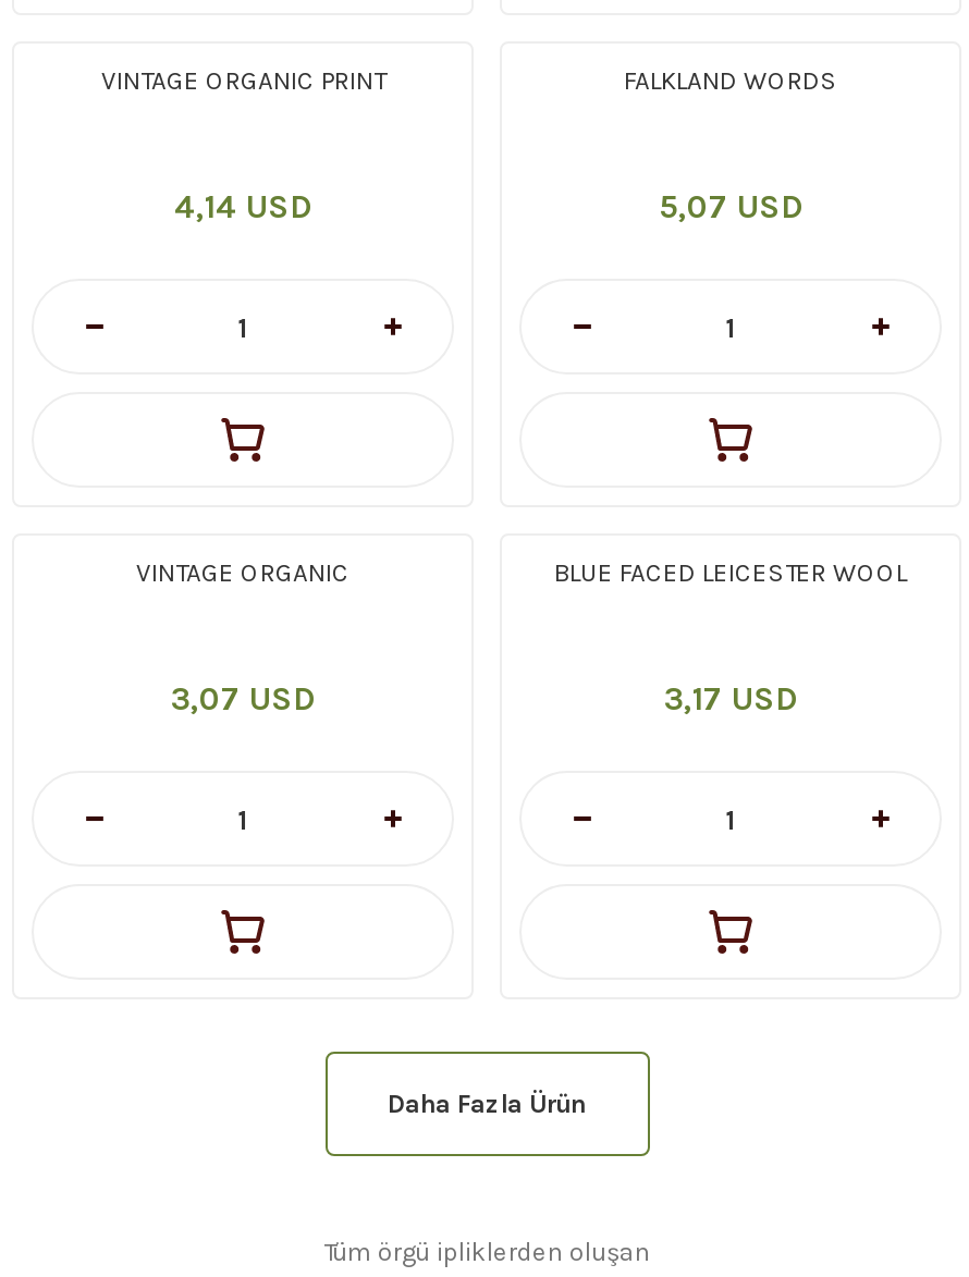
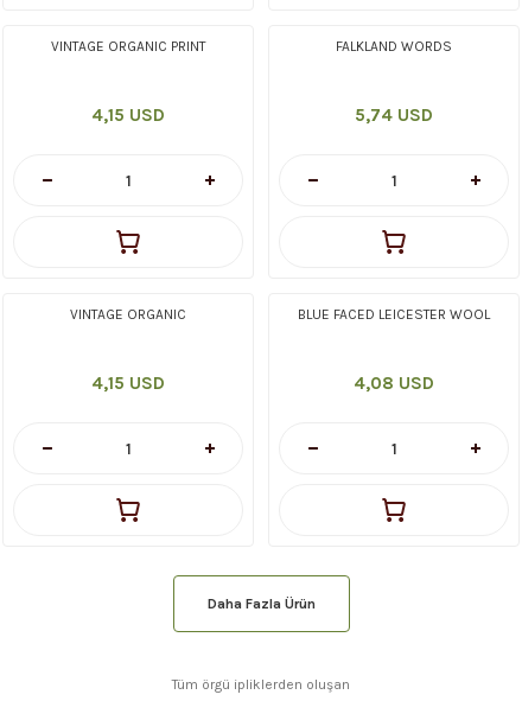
[174,186,311,225] 4,14 USD -> [91,104,165,125] 4,15 USD
[659,186,802,225] 5,07 USD -> [355,104,433,125] 5,74 USD
[171,678,315,717] 3,07 USD -> [91,372,165,393] 4,15 USD
[664,678,797,717] 3,17 USD -> [354,372,434,393] 4,08 USD

